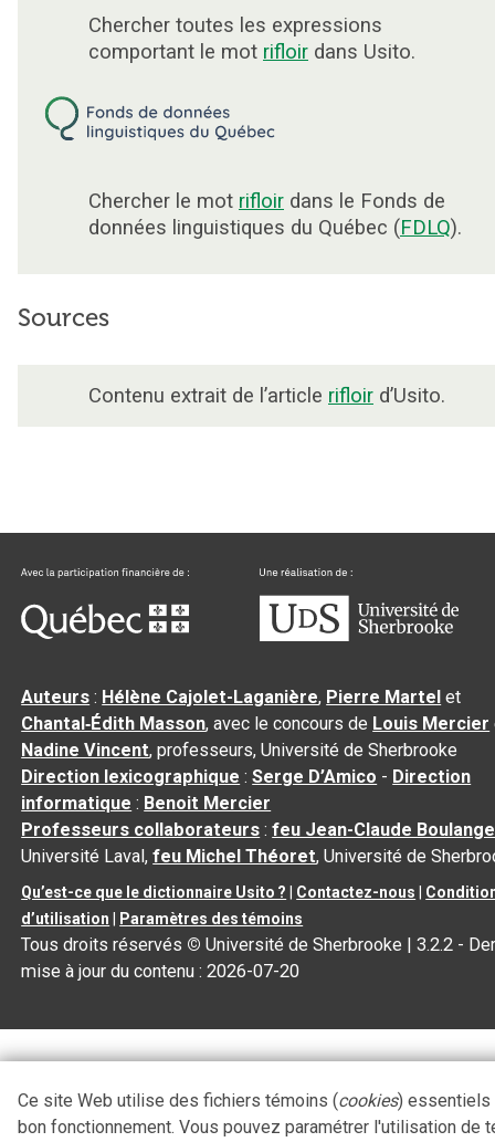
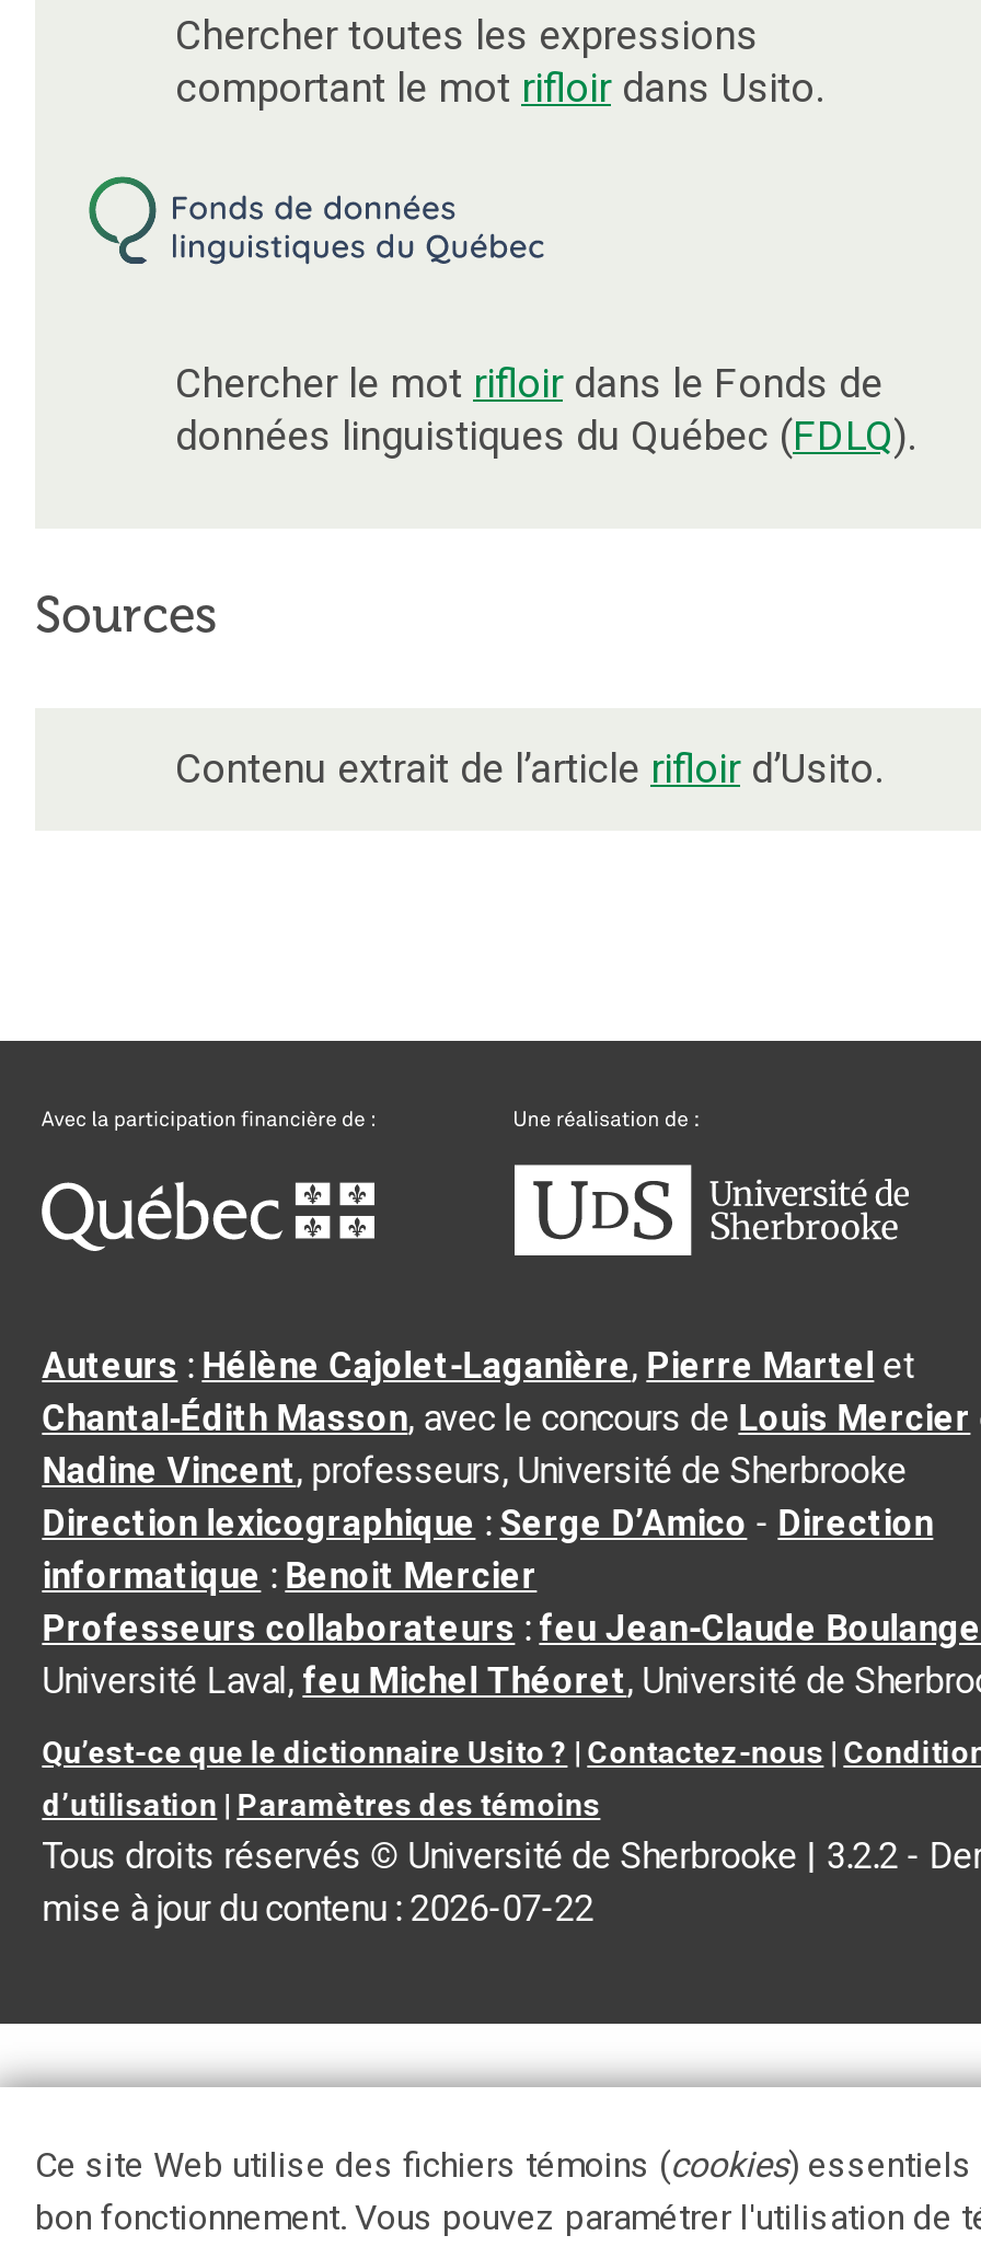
[21,961,300,982] mise à jour du contenu : 2026-07-20 -> [42,1888,594,1930] mise à jour du contenu : 2026-07-22

